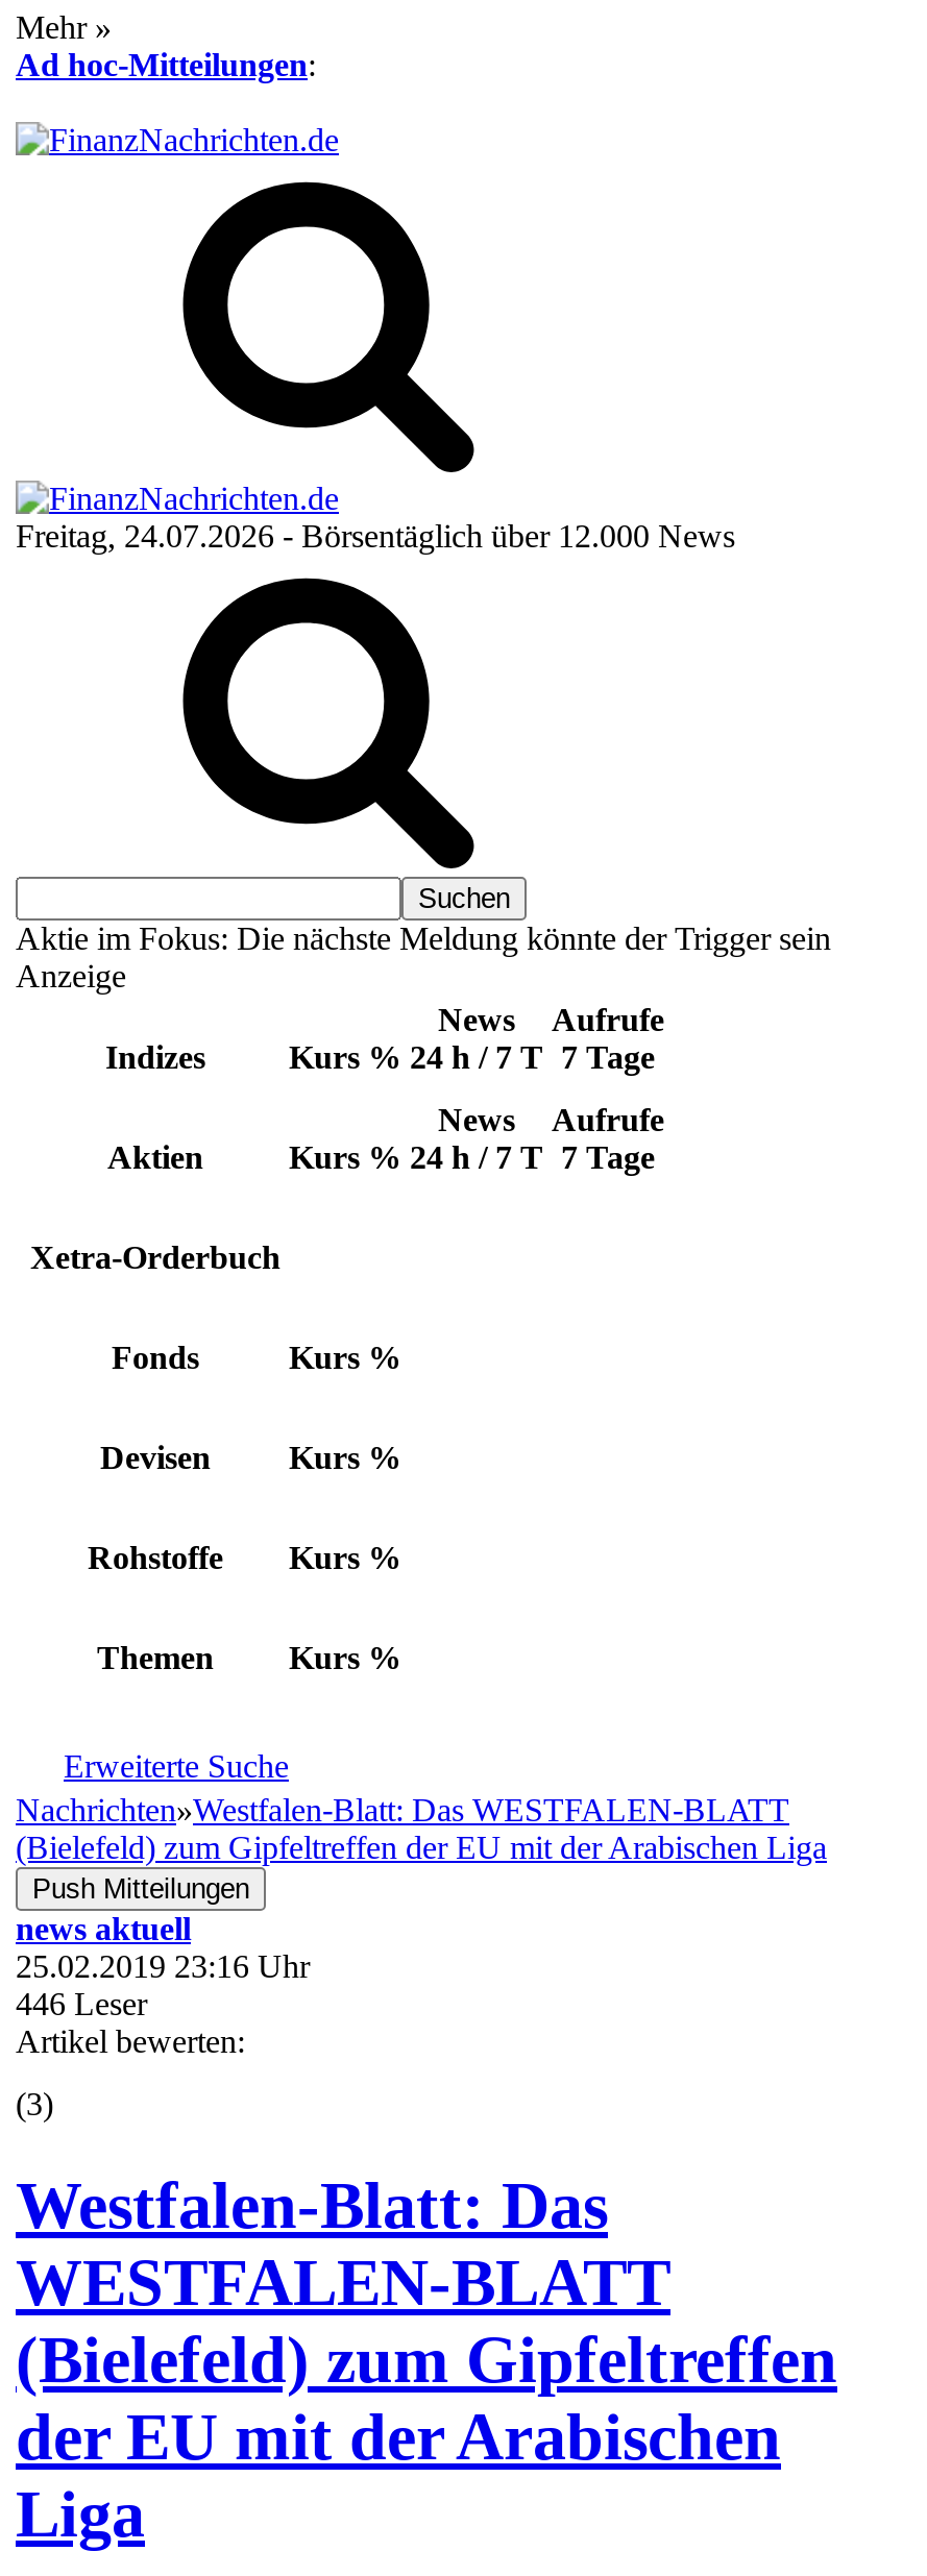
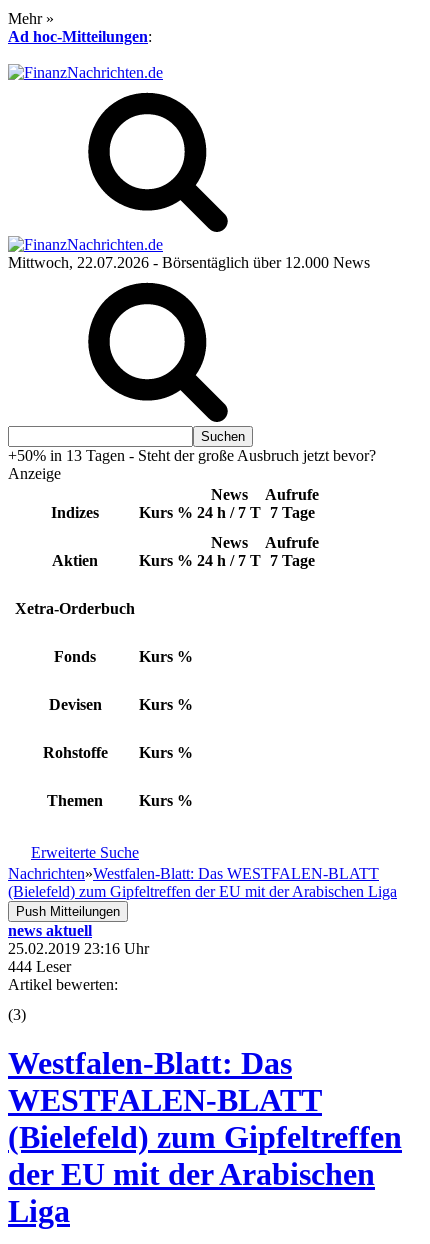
[16,518,735,554] Freitag, 24.07.2026 - Börsentäglich über 12.000 News -> [8,254,370,271] Mittwoch, 22.07.2026 - Börsentäglich über 12.000 News
[16,921,831,956] Aktie im Fokus: Die nächste Meldung könnte der Trigger sein -> [8,447,376,464] +50% in 13 Tagen - Steht der große Ausbruch jetzt bevor?
[16,1986,147,2021] 446 Leser -> [8,958,71,975] 444 Leser

